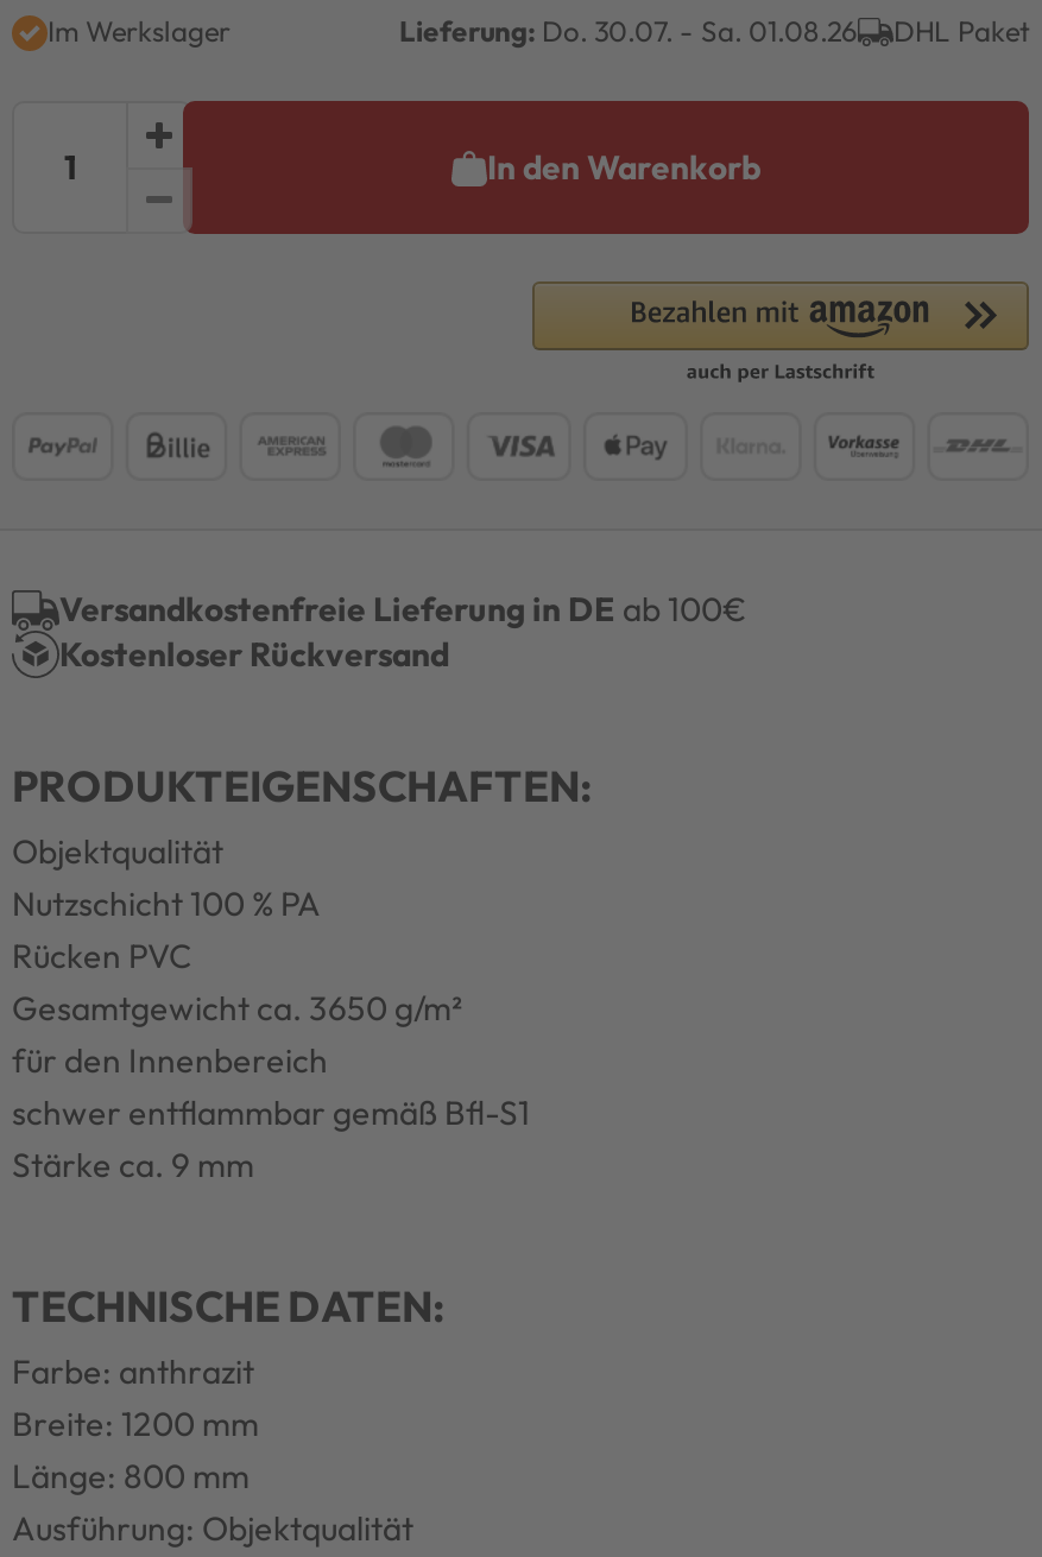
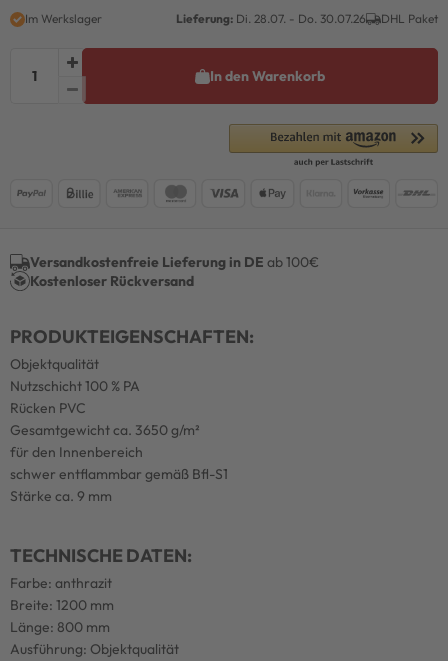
[399,13,858,49] Lieferung: Do. 30.07. - Sa. 01.08.26 -> [176,11,366,26] Lieferung: Di. 28.07. - Do. 30.07.26

